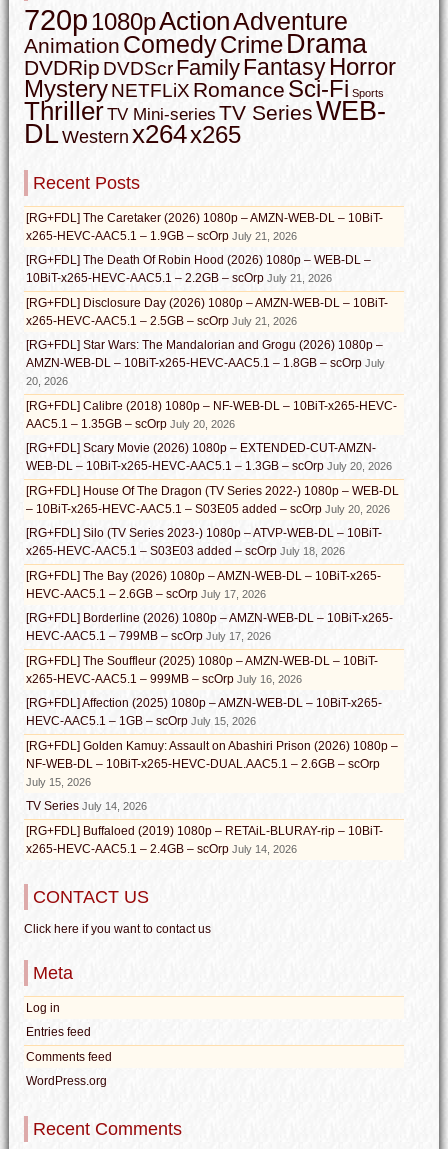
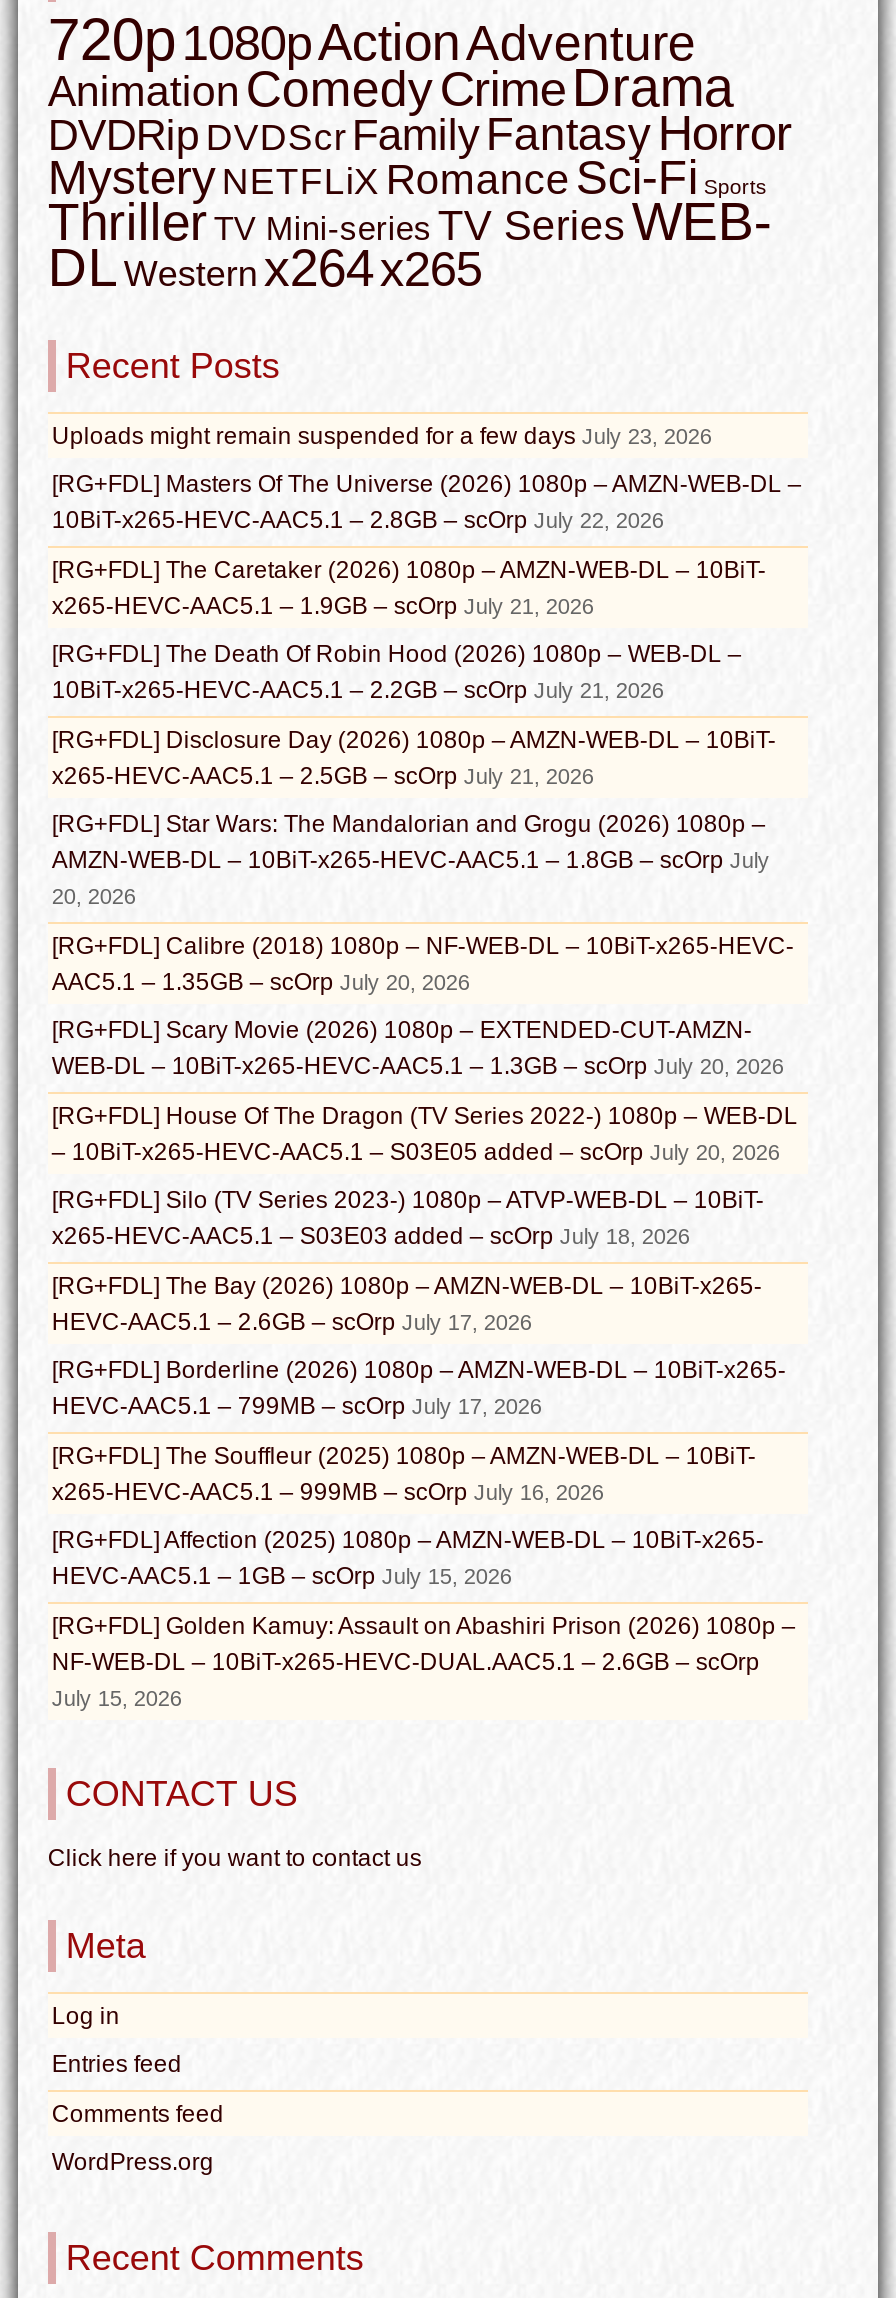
none -> [52,422,802,534] Uploads might remain suspended for a few days July 23, 2026 | [RG+FDL] Masters Of The Universe (2026) 1080p – AMZN-WEB-DL – | 10BiT-x265-HEVC-AAC5.1 – 2.8GB – scOrp July 22, 2026
moved [26,211,399,788] -> [52,556,798,1710]: [RG+FDL] The Caretaker (2026) 1080p – AMZN-WEB-DL – 10BiT- | x265-HEVC-AAC5.1 – 1.9GB – scOrp July 21, 2026 | [RG+FDL] The Death Of Robin Hood (2026) 1080p – WEB-DL – | ... | NF-WEB-DL – 10BiT-x265-HEVC-DUAL.AAC5.1 – 2.6GB – scOrp | July 15, 2026
[26,799,383,856] TV Series July 14, 2026 | [RG+FDL] Buffaloed (2019) 1080p – RETAiL-BLURAY-rip – 10BiT- | x265-HEVC-AAC5.1 – 2.4GB – scOrp July 14, 2026 -> none

